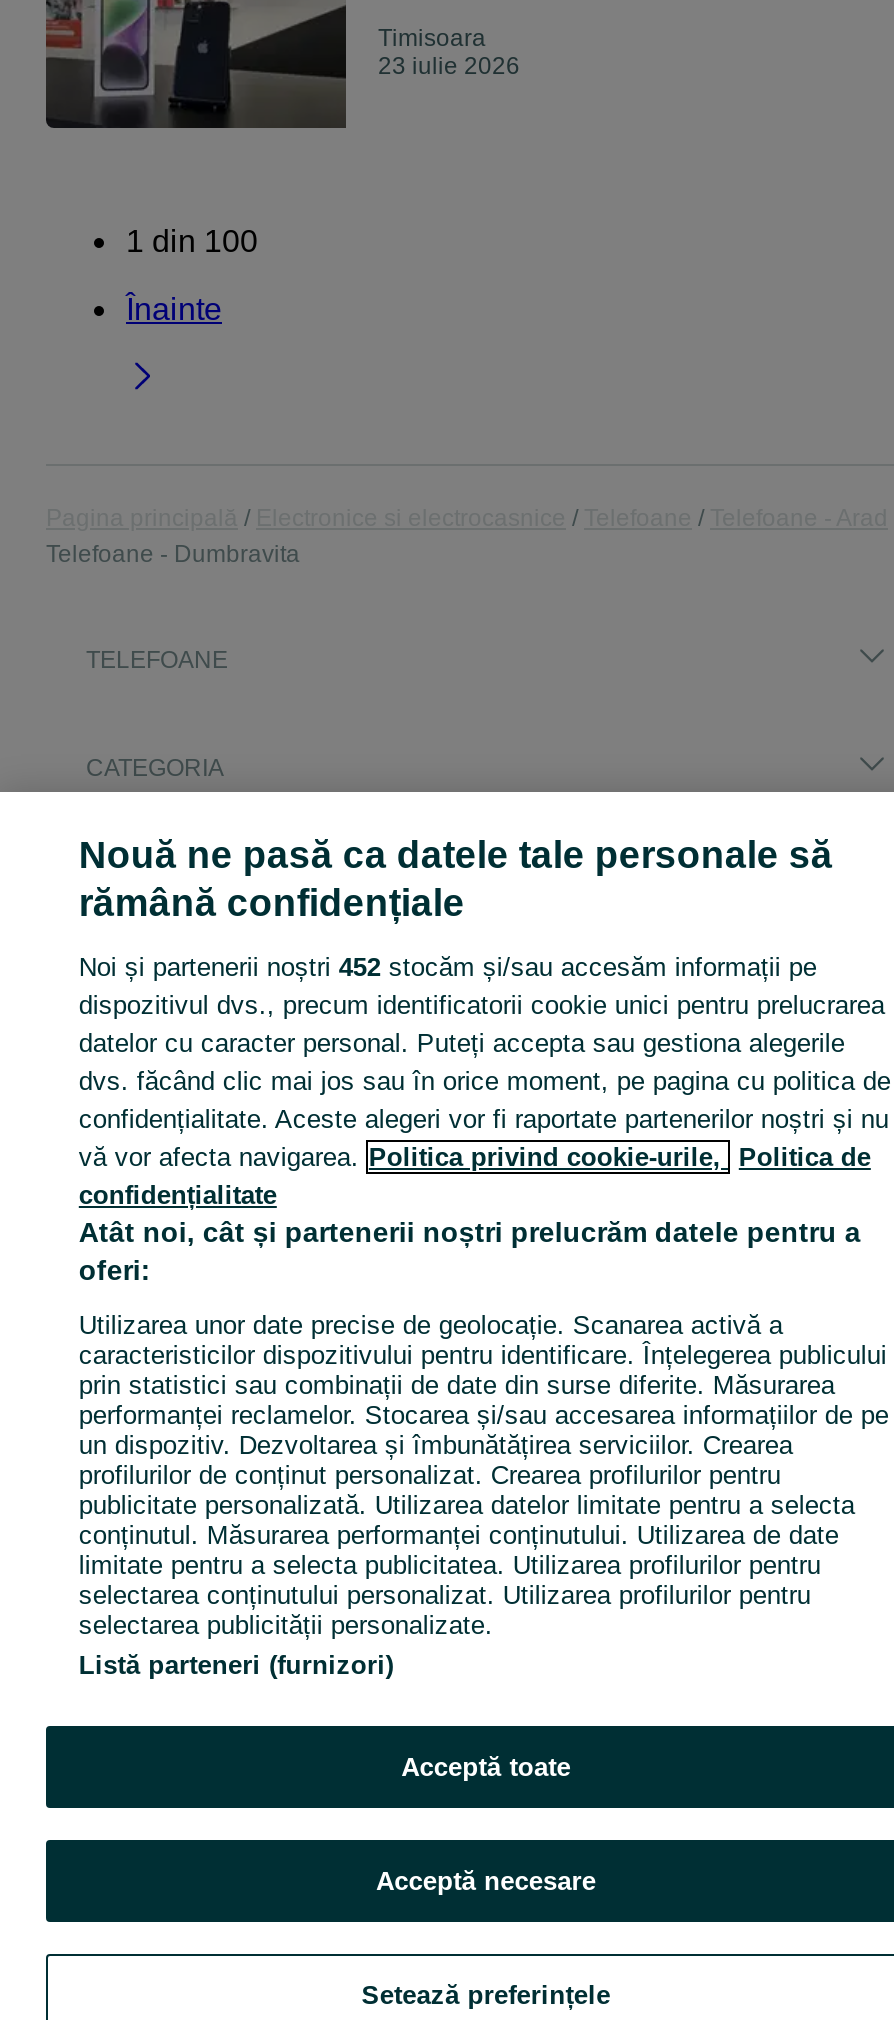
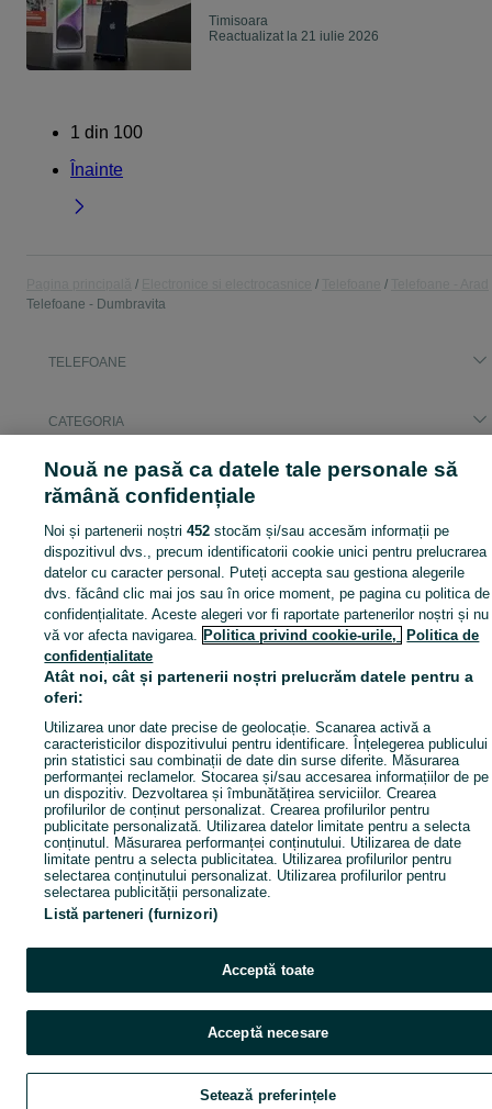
[378,52,520,80] 23 iulie 2026 -> [209,29,379,44] Reactualizat la 21 iulie 2026

